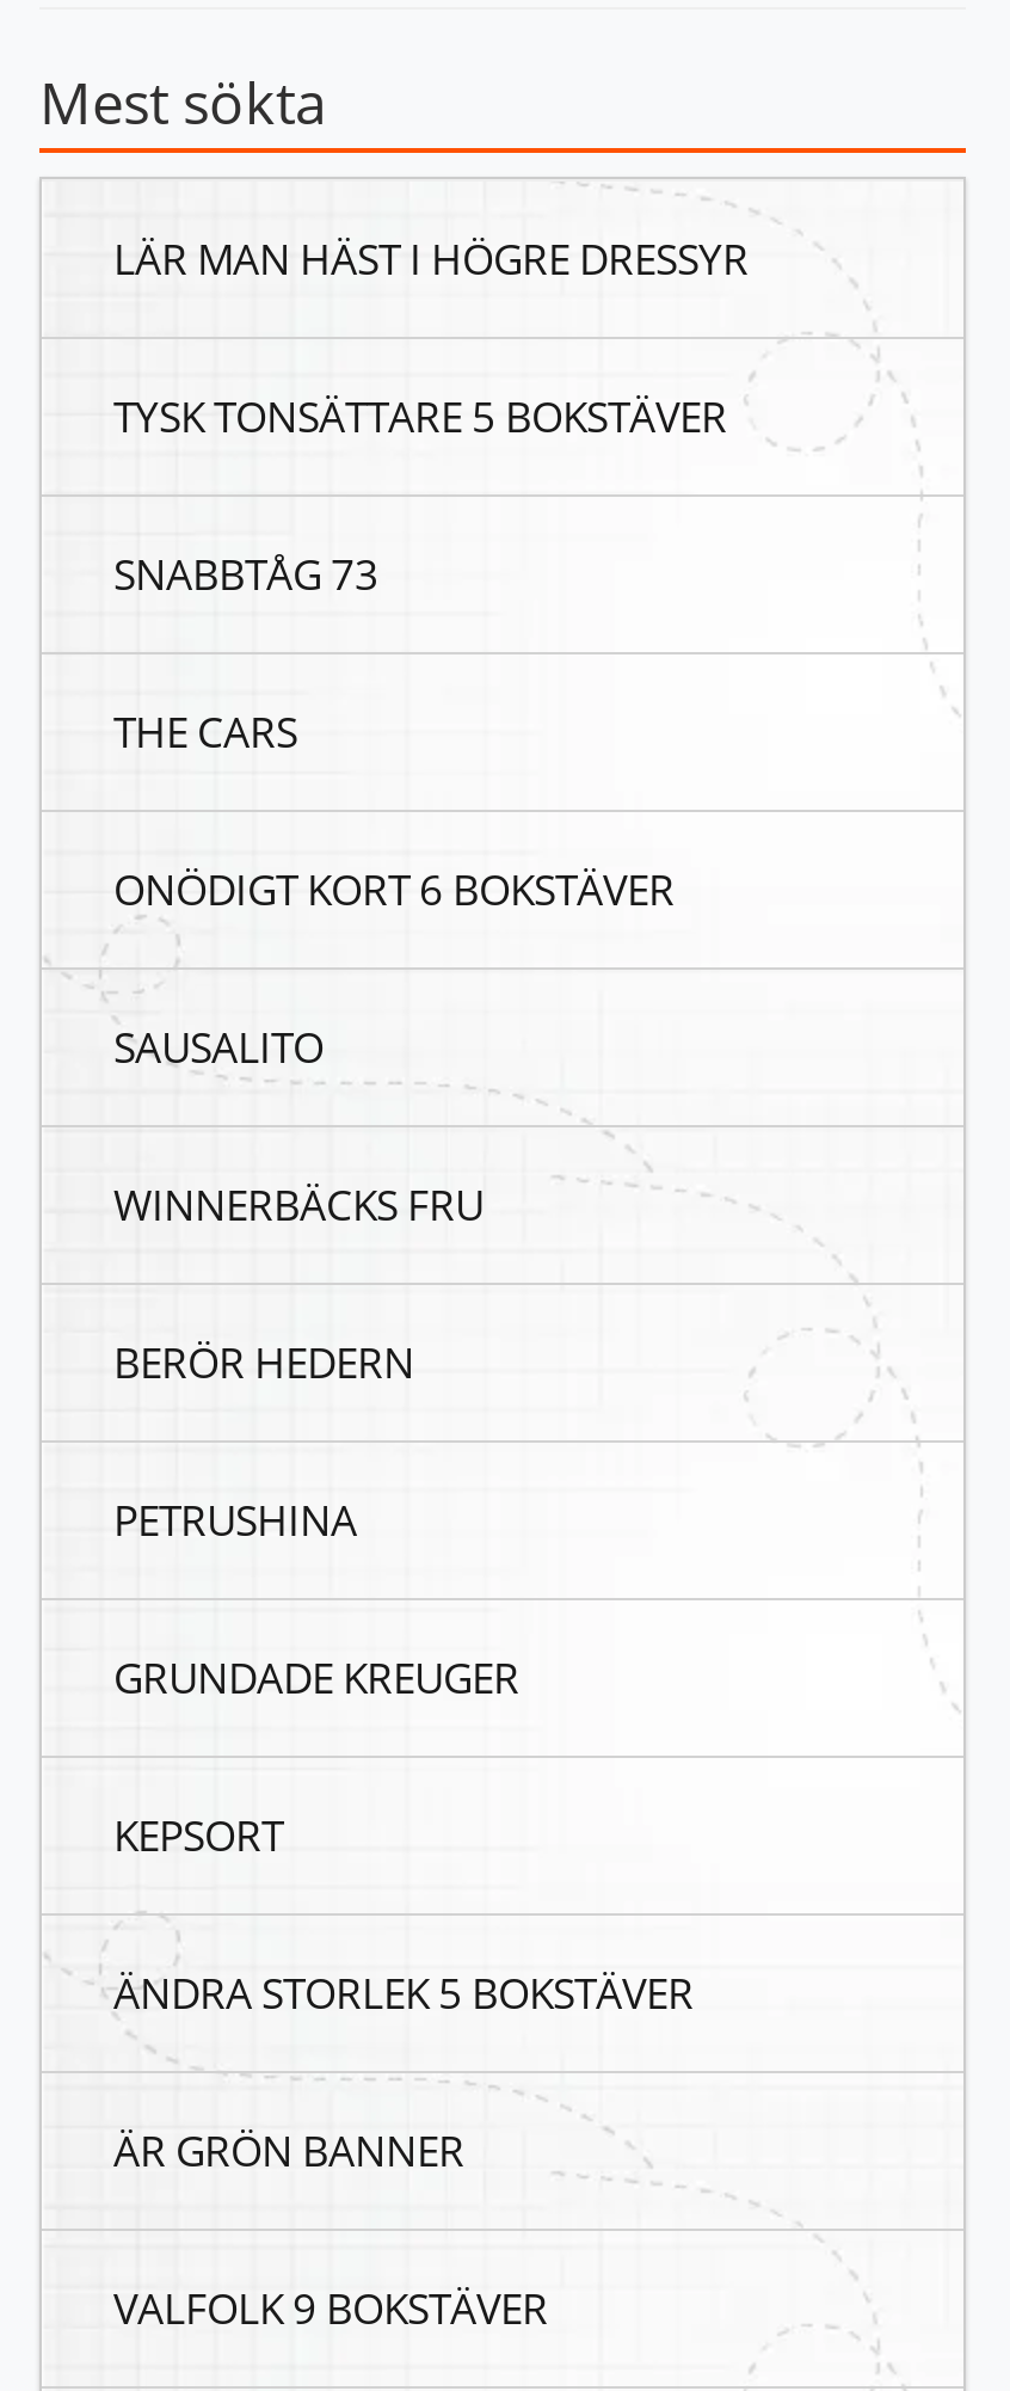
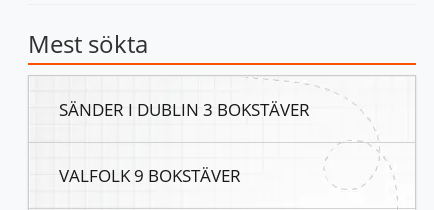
[113,230,749,2179] LÄR MAN HÄST I HÖGRE DRESSYR | TYSK TONSÄTTARE 5 BOKSTÄVER | SNABBTÅG 73 | THE CARS | ONÖDIGT KORT 6 BOKSTÄVER | SAUSALITO | WINNERBÄCKS FRU | BERÖR HEDERN | PETRUSHINA | GRUNDADE KREUGER | KEPSORT | ÄNDRA STORLEK 5 BOKSTÄVER | ÄR GRÖN BANNER -> [59,97,310,121] SÄNDER I DUBLIN 3 BOKSTÄVER

